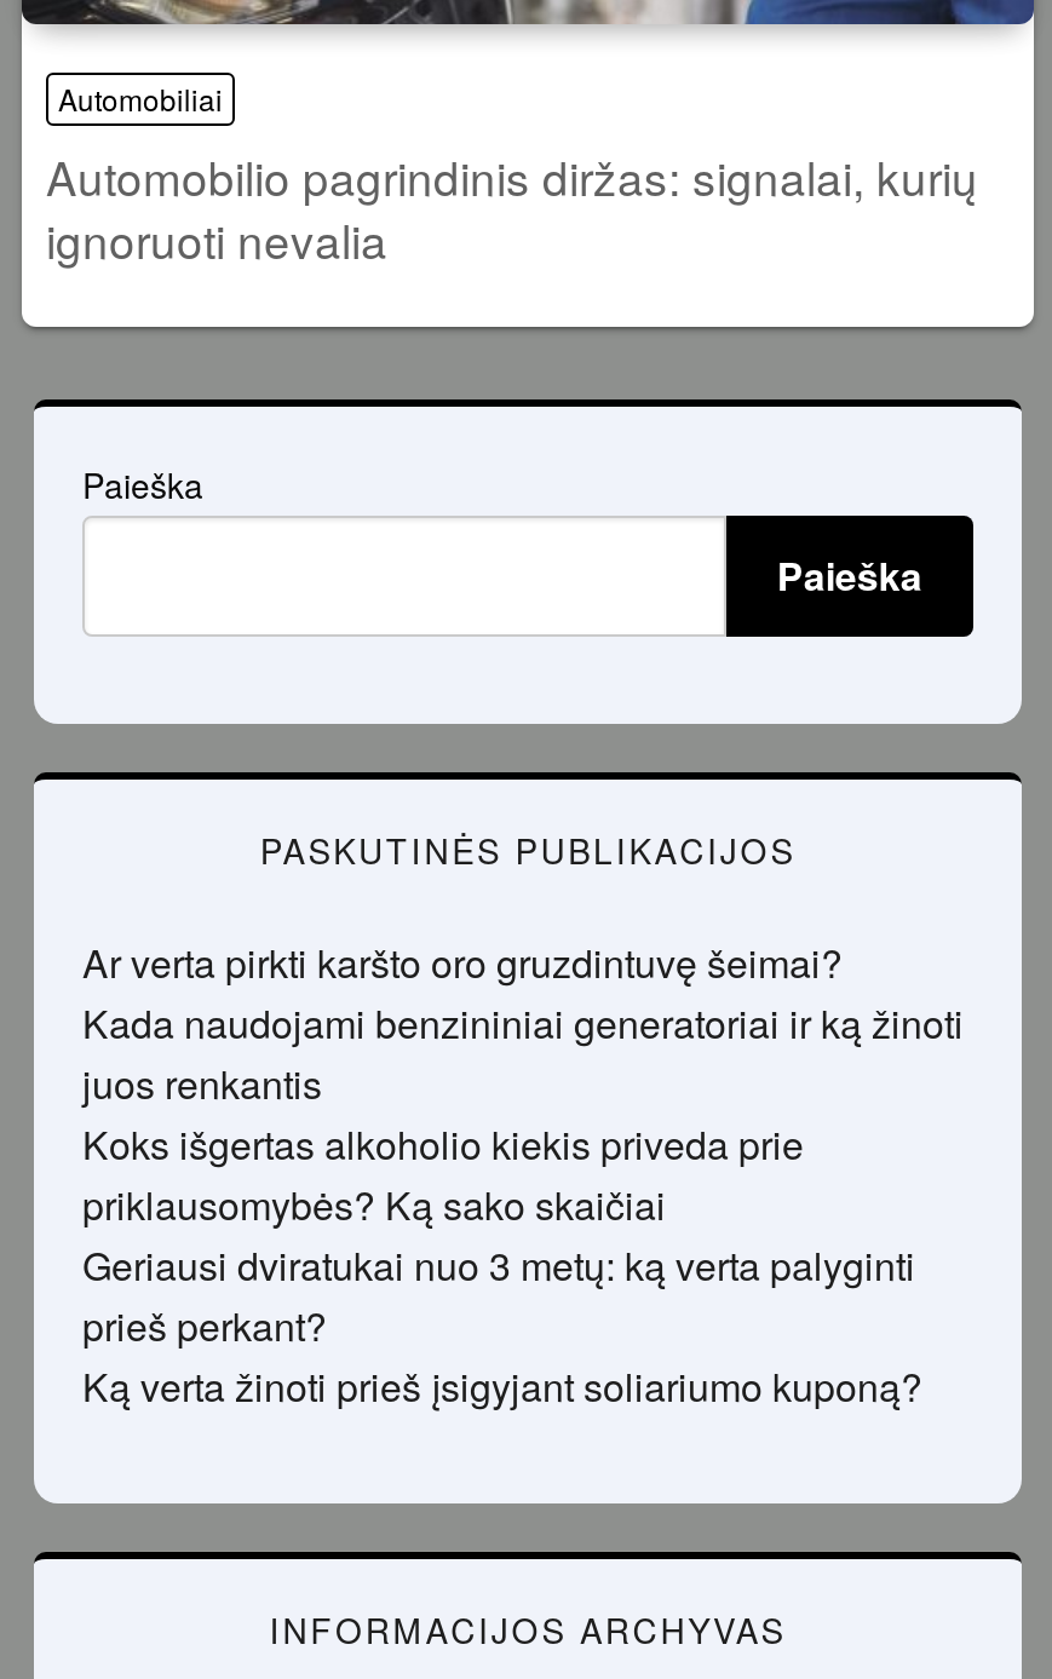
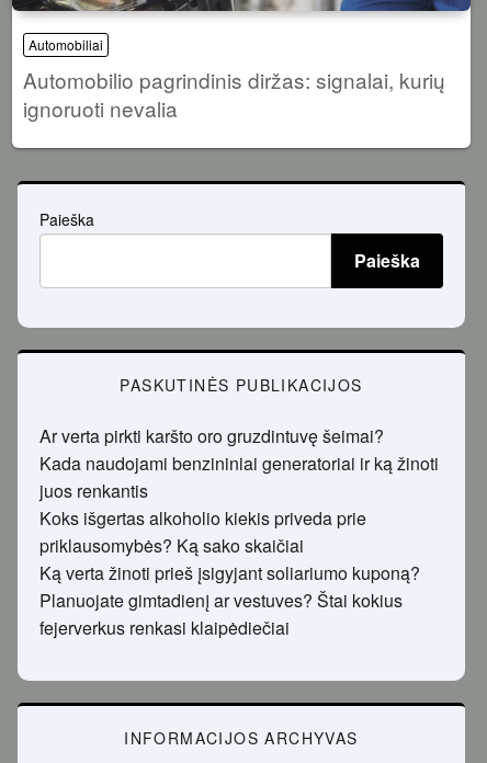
[82,1238,915,1355] Geriausi dviratukai nuo 3 metų: ką verta palyginti | prieš perkant? -> none
moved [82,1359,922,1415] -> [39,561,420,586]: Ką verta žinoti prieš įsigyjant soliariumo kuponą?
none -> [39,588,403,641] Planuojate gimtadienį ar vestuves? Štai kokius | fejerverkus renkasi klaipėdiečiai

